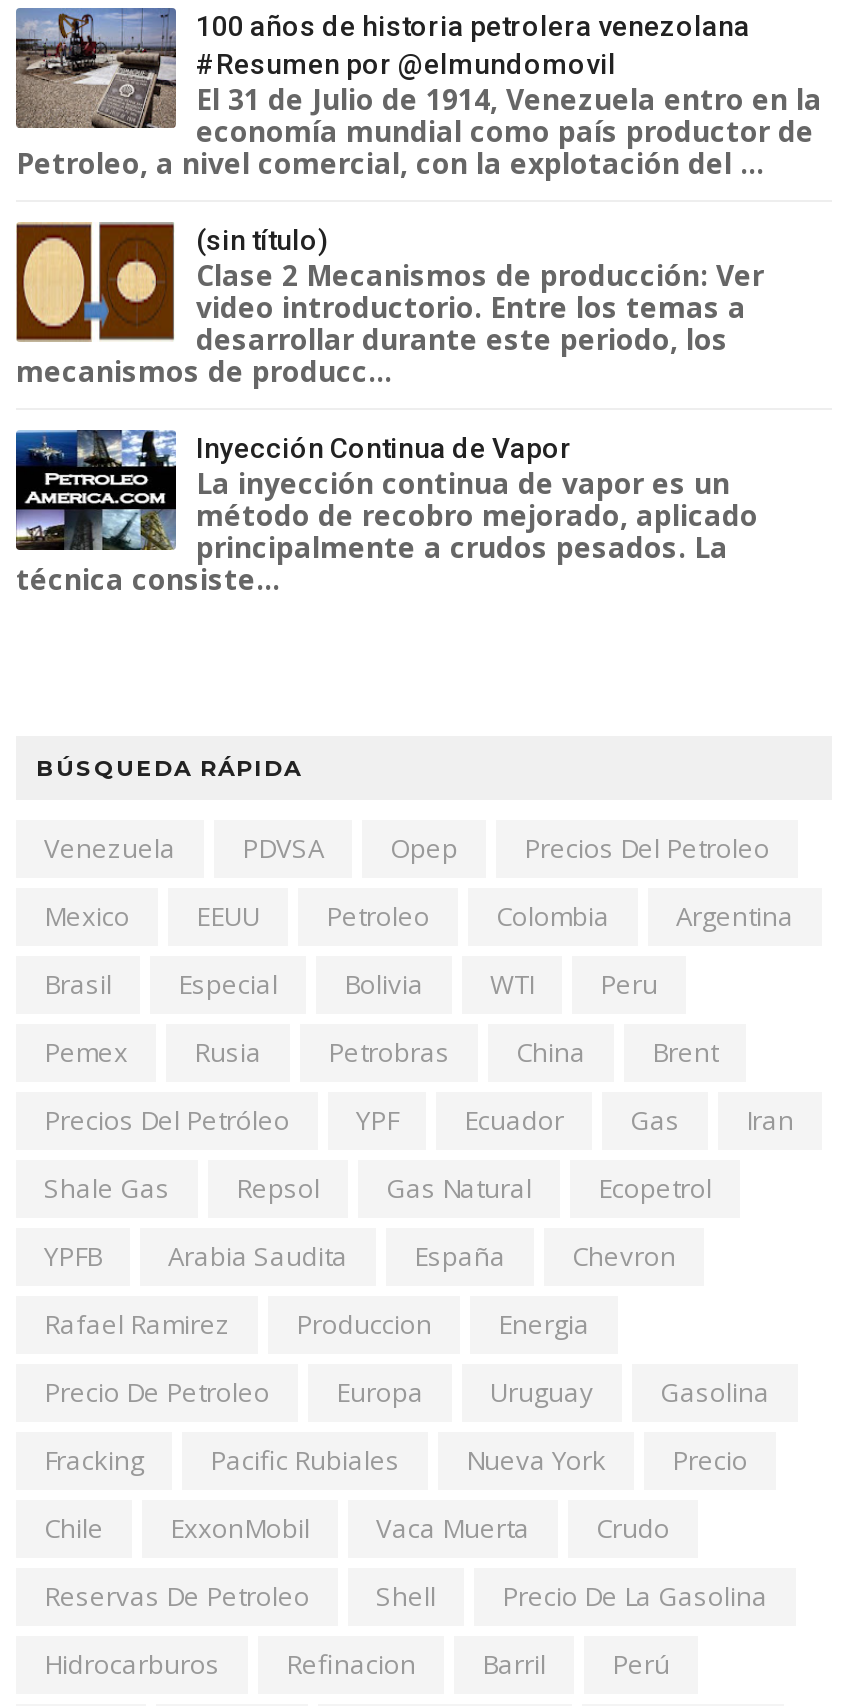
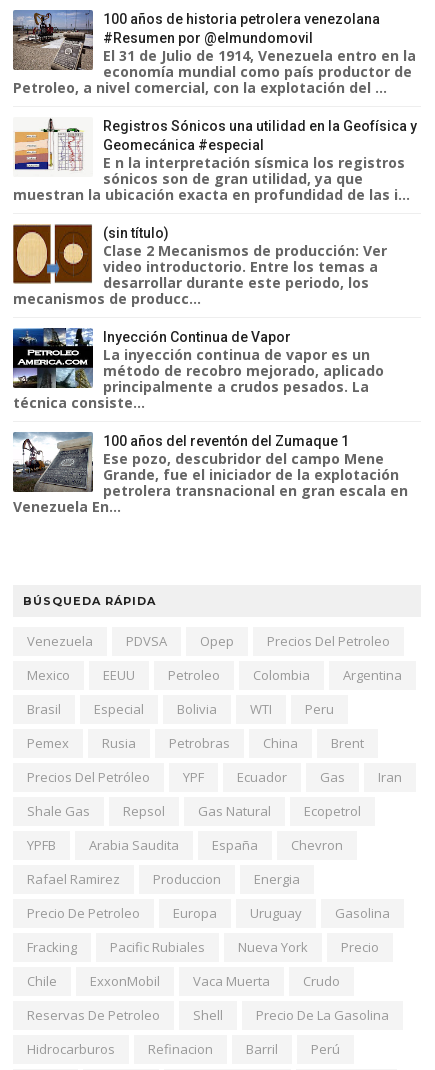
none -> [13,117,417,204] [image] | Registros Sónicos una utilidad en la Geofísica y | Geomecánica #especial | E n la interpretación sísmica los registros | sónicos son de gran utilidad, ya que | muestran la ubicación exacta en profundidad de las i...
none -> [12,432,408,516] [image] | 100 años del reventón del Zumaque 1 | Ese pozo, descubridor del campo Mene | Grande, fue el iniciador de la explotación | petrolera transnacional en gran escala en | Venezuela En...

